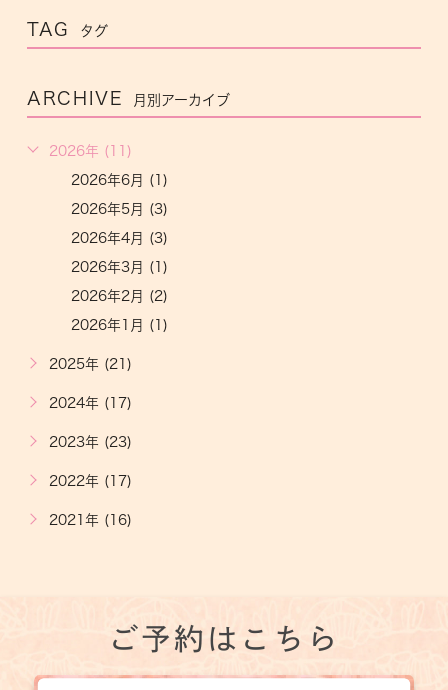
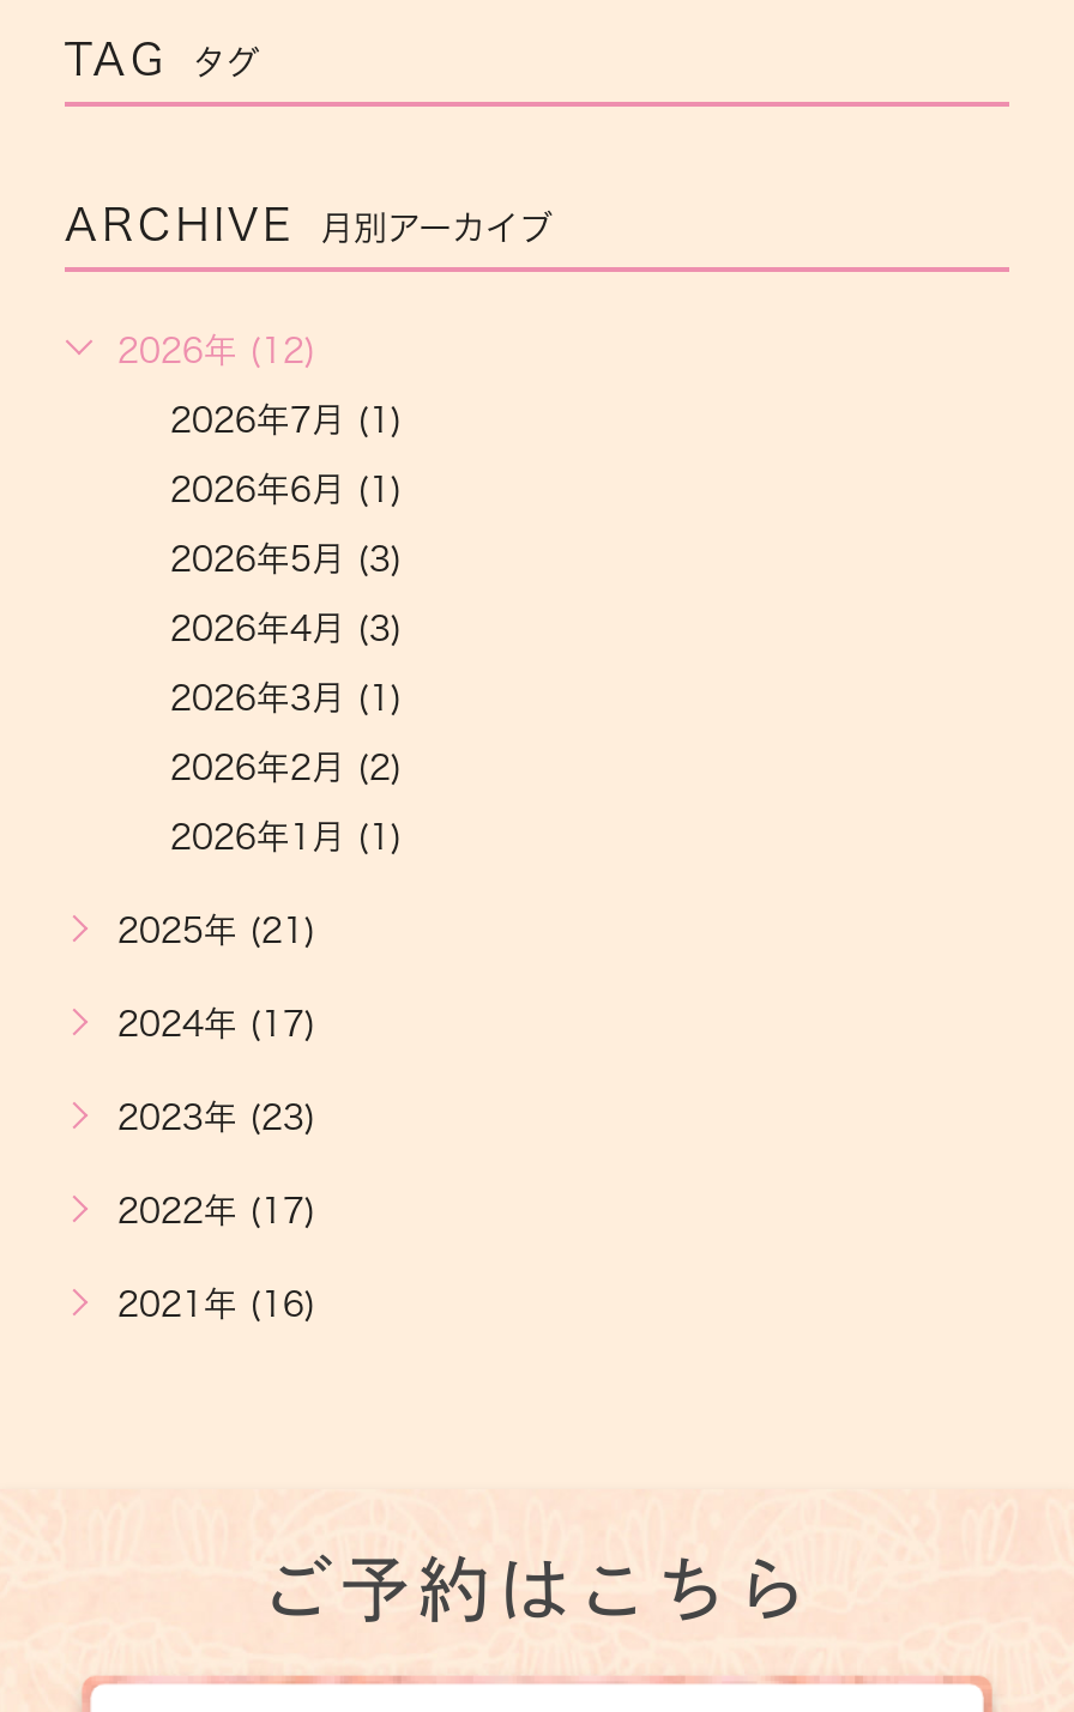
[49,144,132,158] 2026年 (11) -> [117,335,403,438] 2026年 (12) | 2026年7月 (1)

